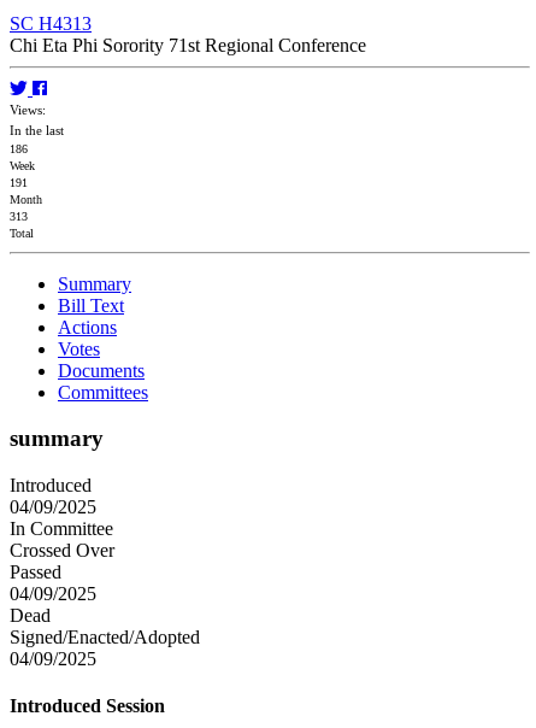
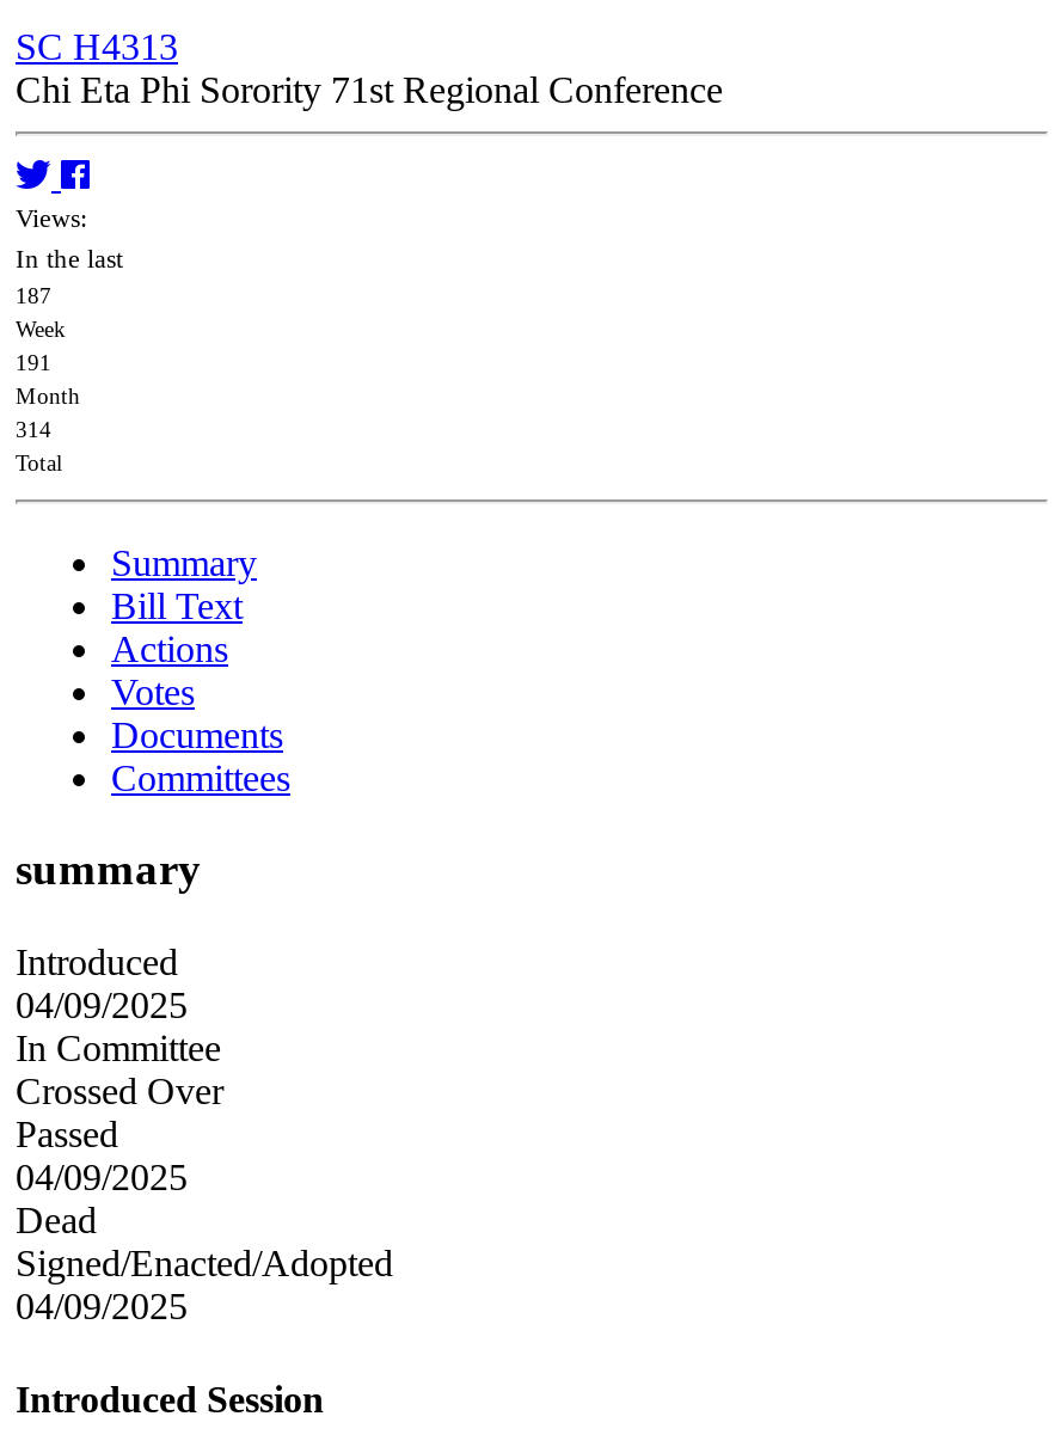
[10,142,28,155] 186 -> [16,281,51,307] 187
[10,209,28,222] 313 -> [16,415,51,441] 314

